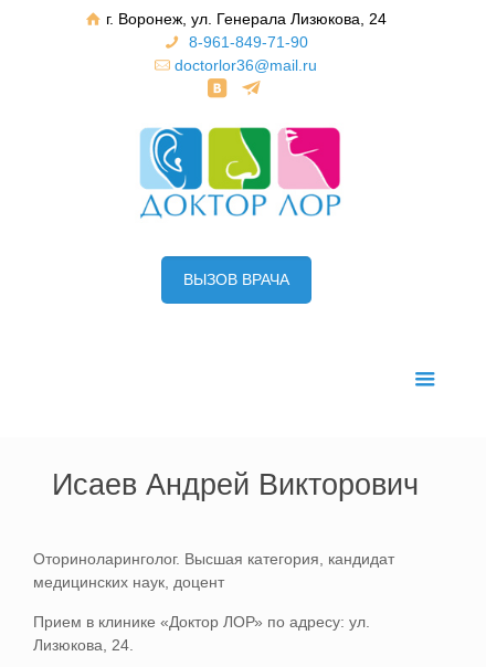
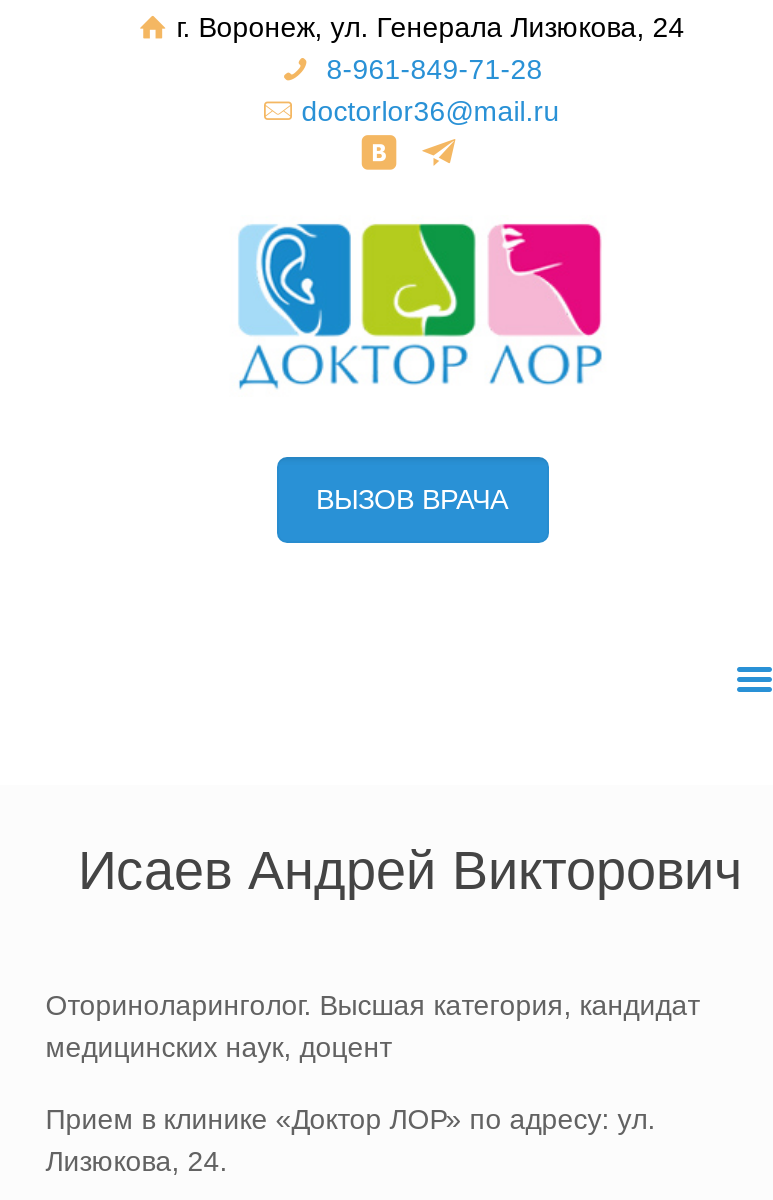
[189,33,308,51] 8-961-849-71-90 -> [327,53,543,85] 8-961-849-71-28

